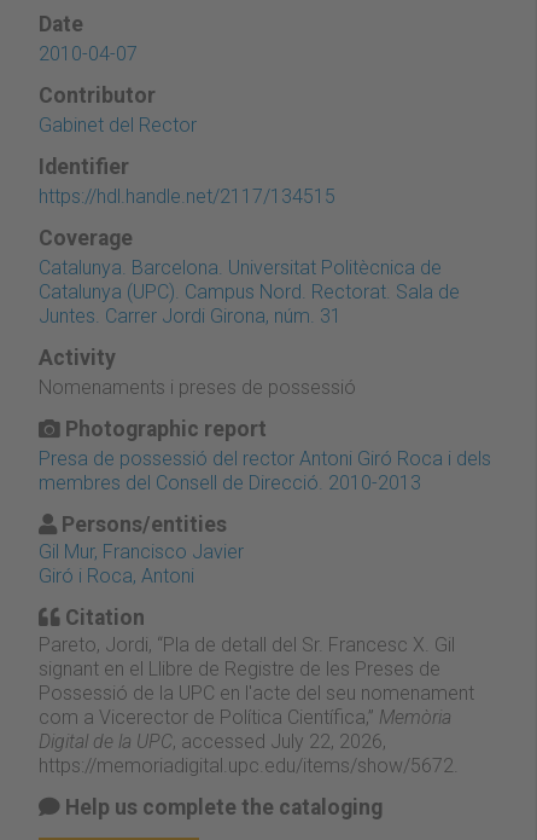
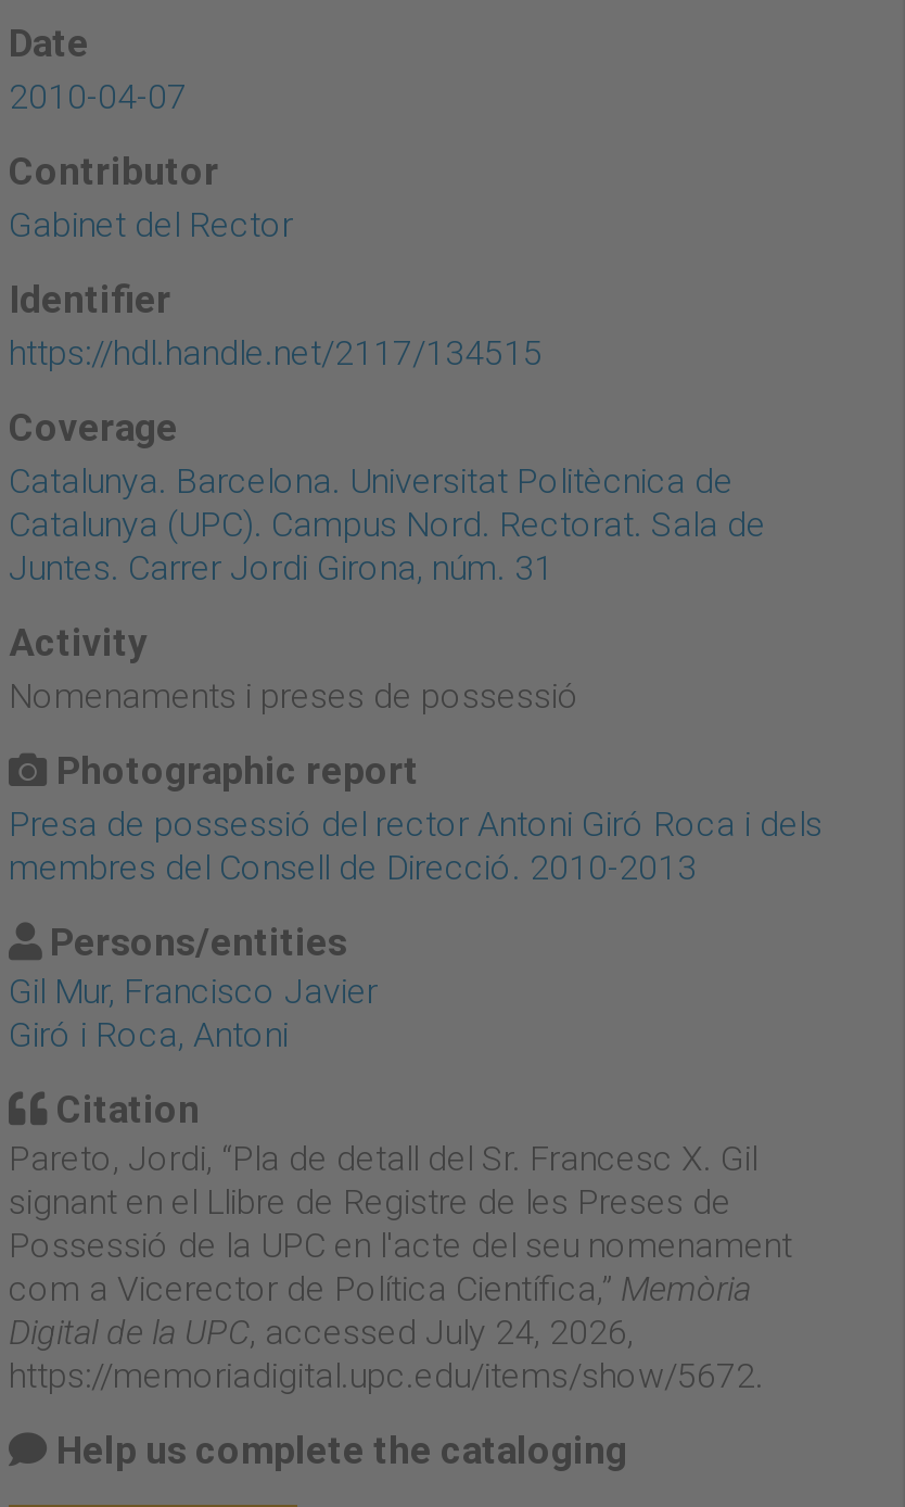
[39,730,386,753] Digital de la UPC, accessed July 22, 2026, -> [9,1311,634,1352] Digital de la UPC, accessed July 24, 2026,

